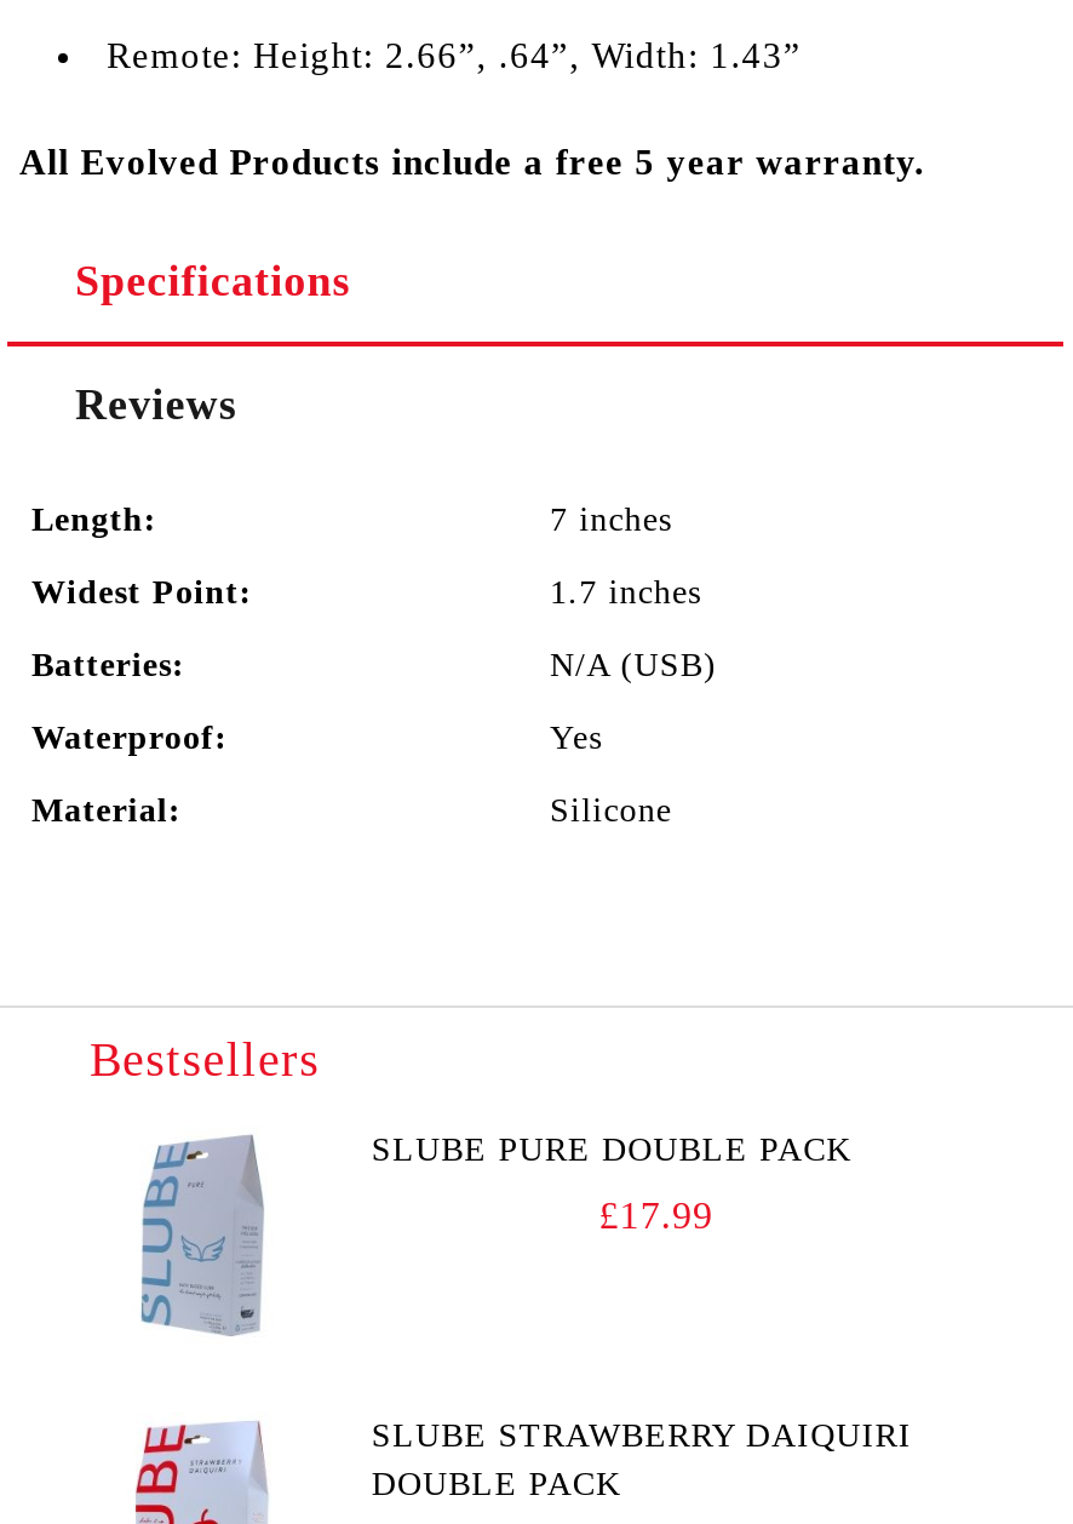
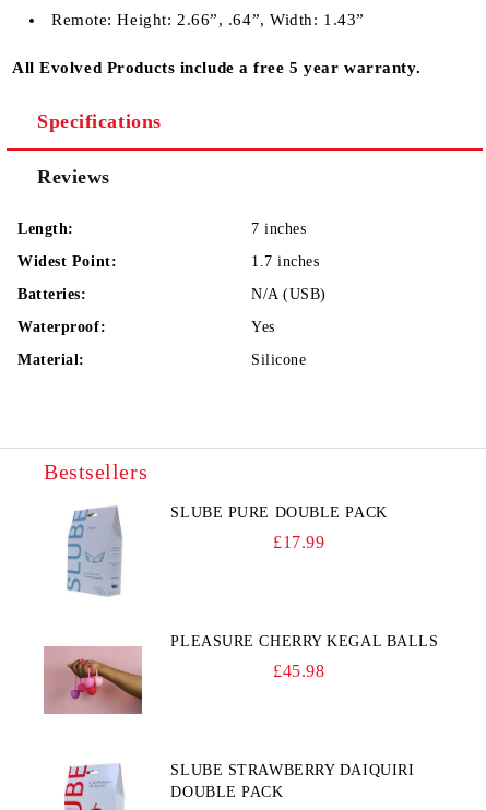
none -> [43,633,438,725] [image] | PLEASURE CHERRY KEGAL BALLS | £45.98

